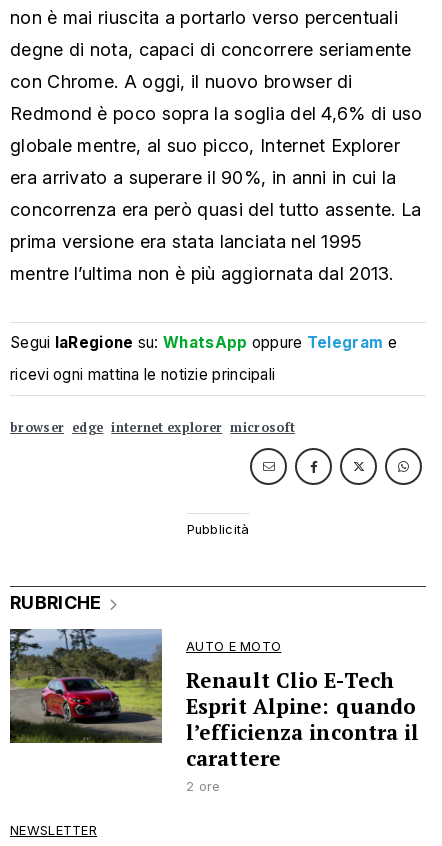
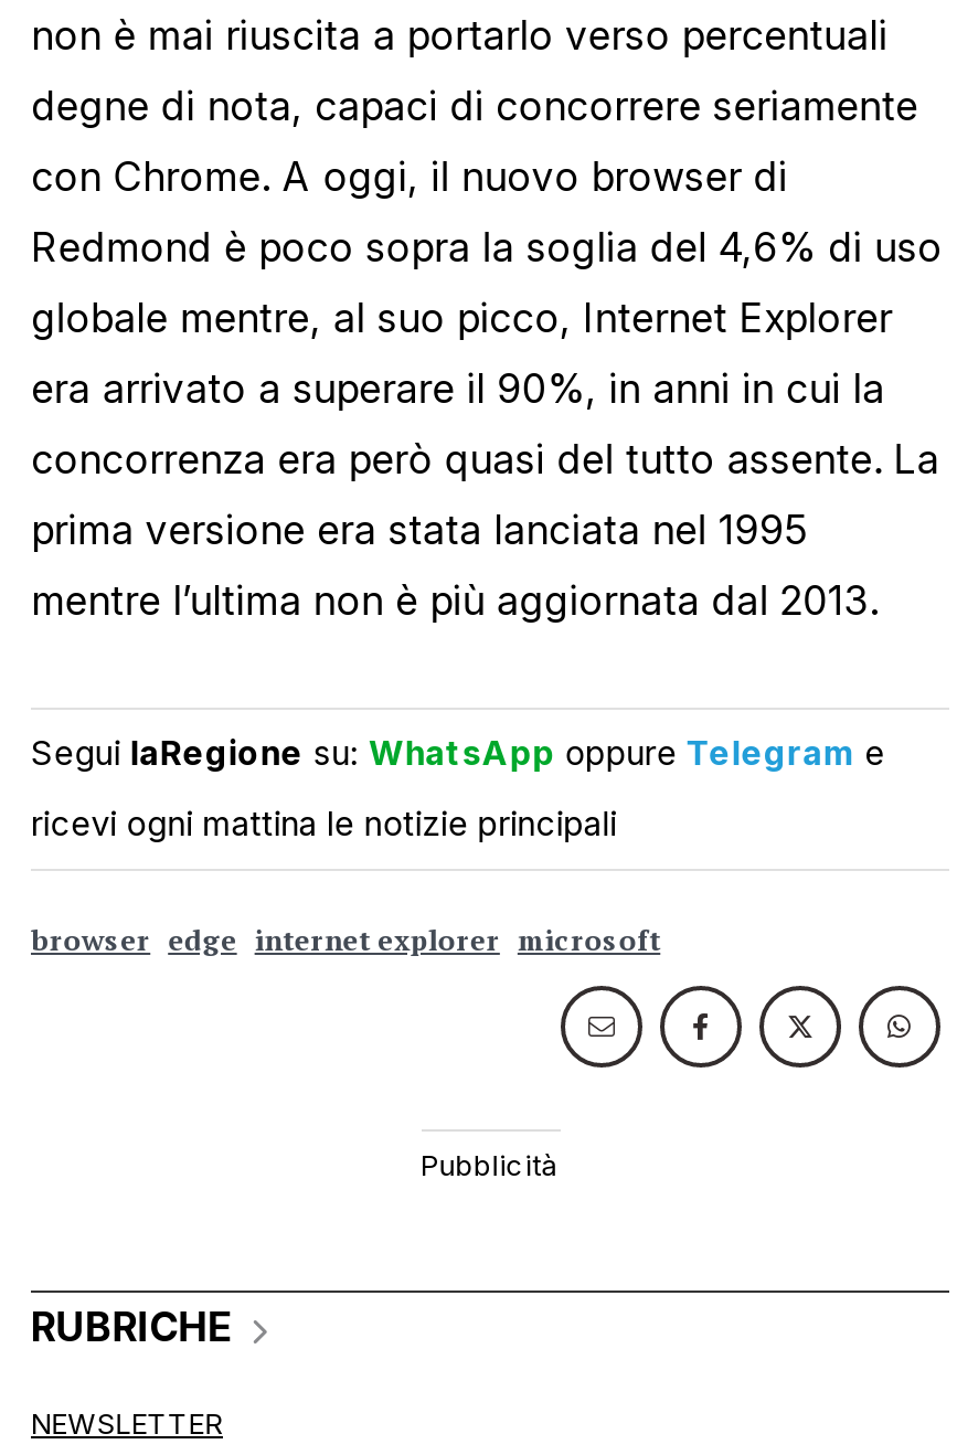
[9,628,419,794] [image] | AUTO E MOTO | Renault Clio E-Tech | Esprit Alpine: quando | l’efficienza incontra il | carattere | 2 ore -> none

